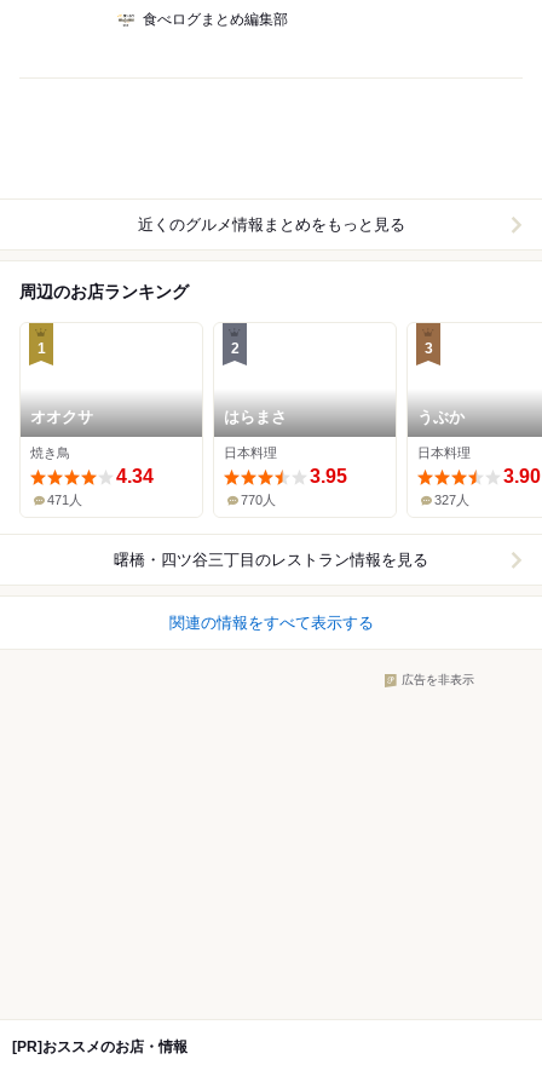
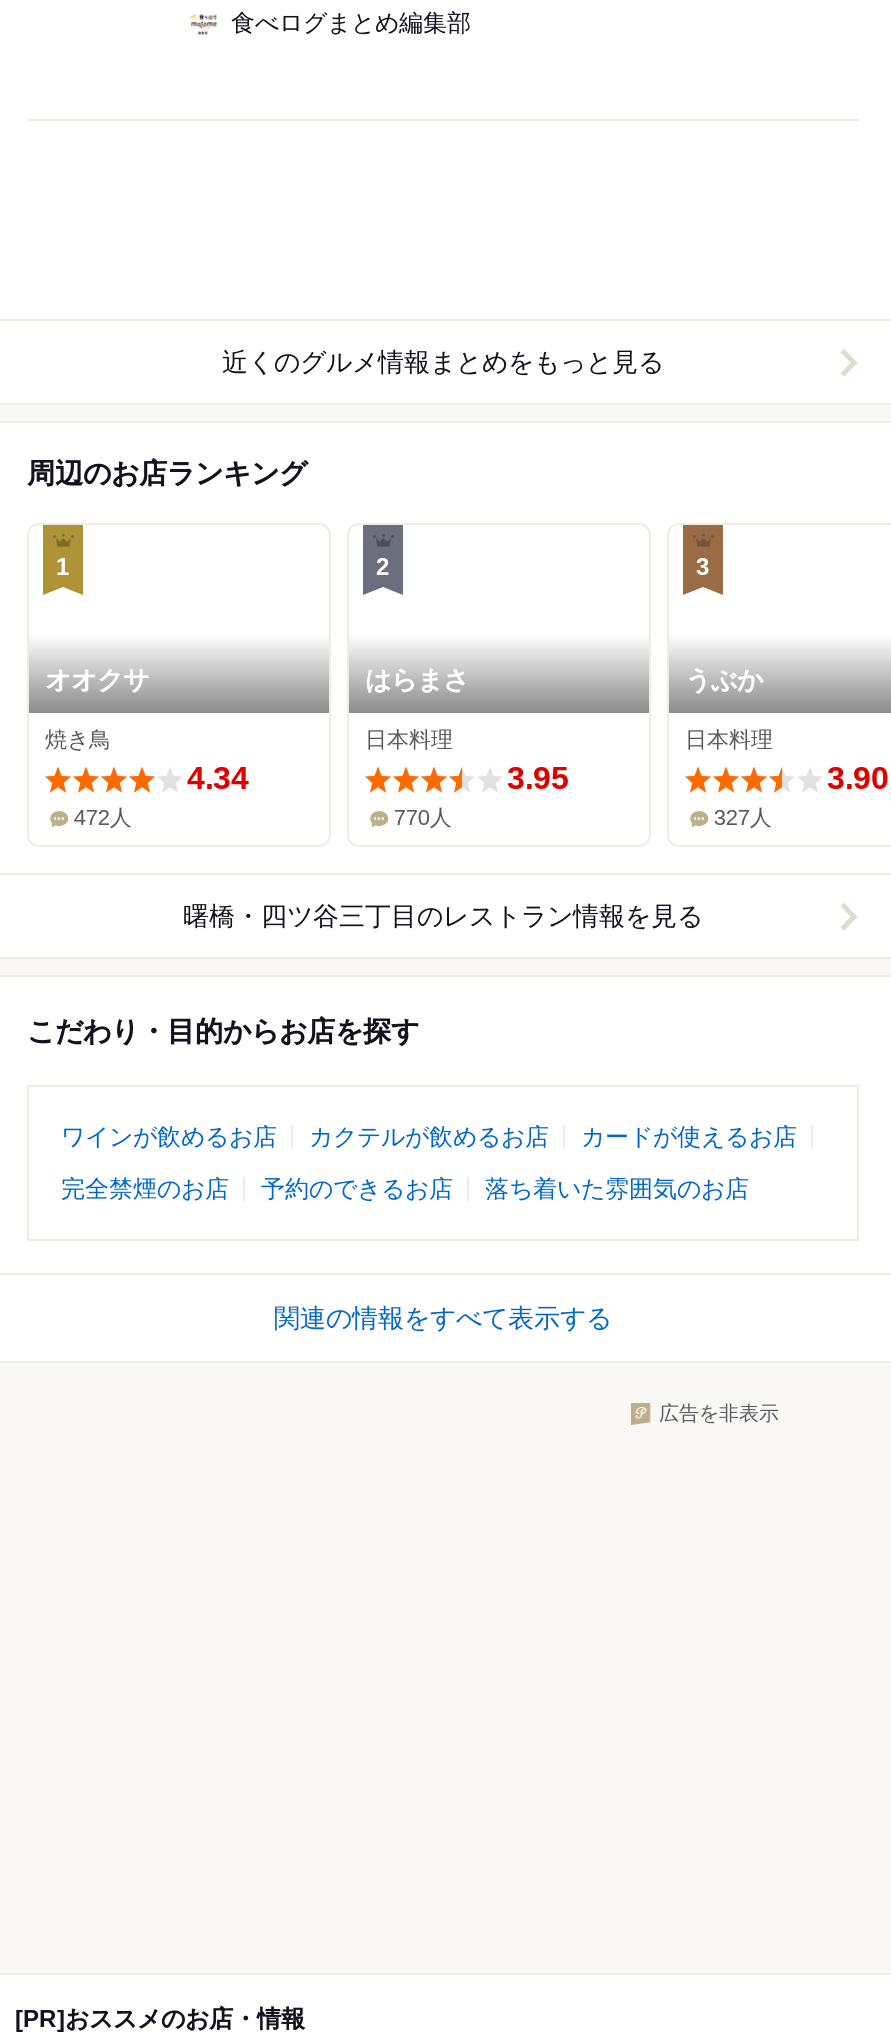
[48,493,83,507] 471人 -> [74,806,132,830] 472人
none -> [27,1016,797,1204] こだわり・目的からお店を探す | ワインが飲めるお店 | カクテルが飲めるお店 | カードが使えるお店 | 完全禁煙のお店 | 予約のできるお店 | 落ち着いた雰囲気のお店

